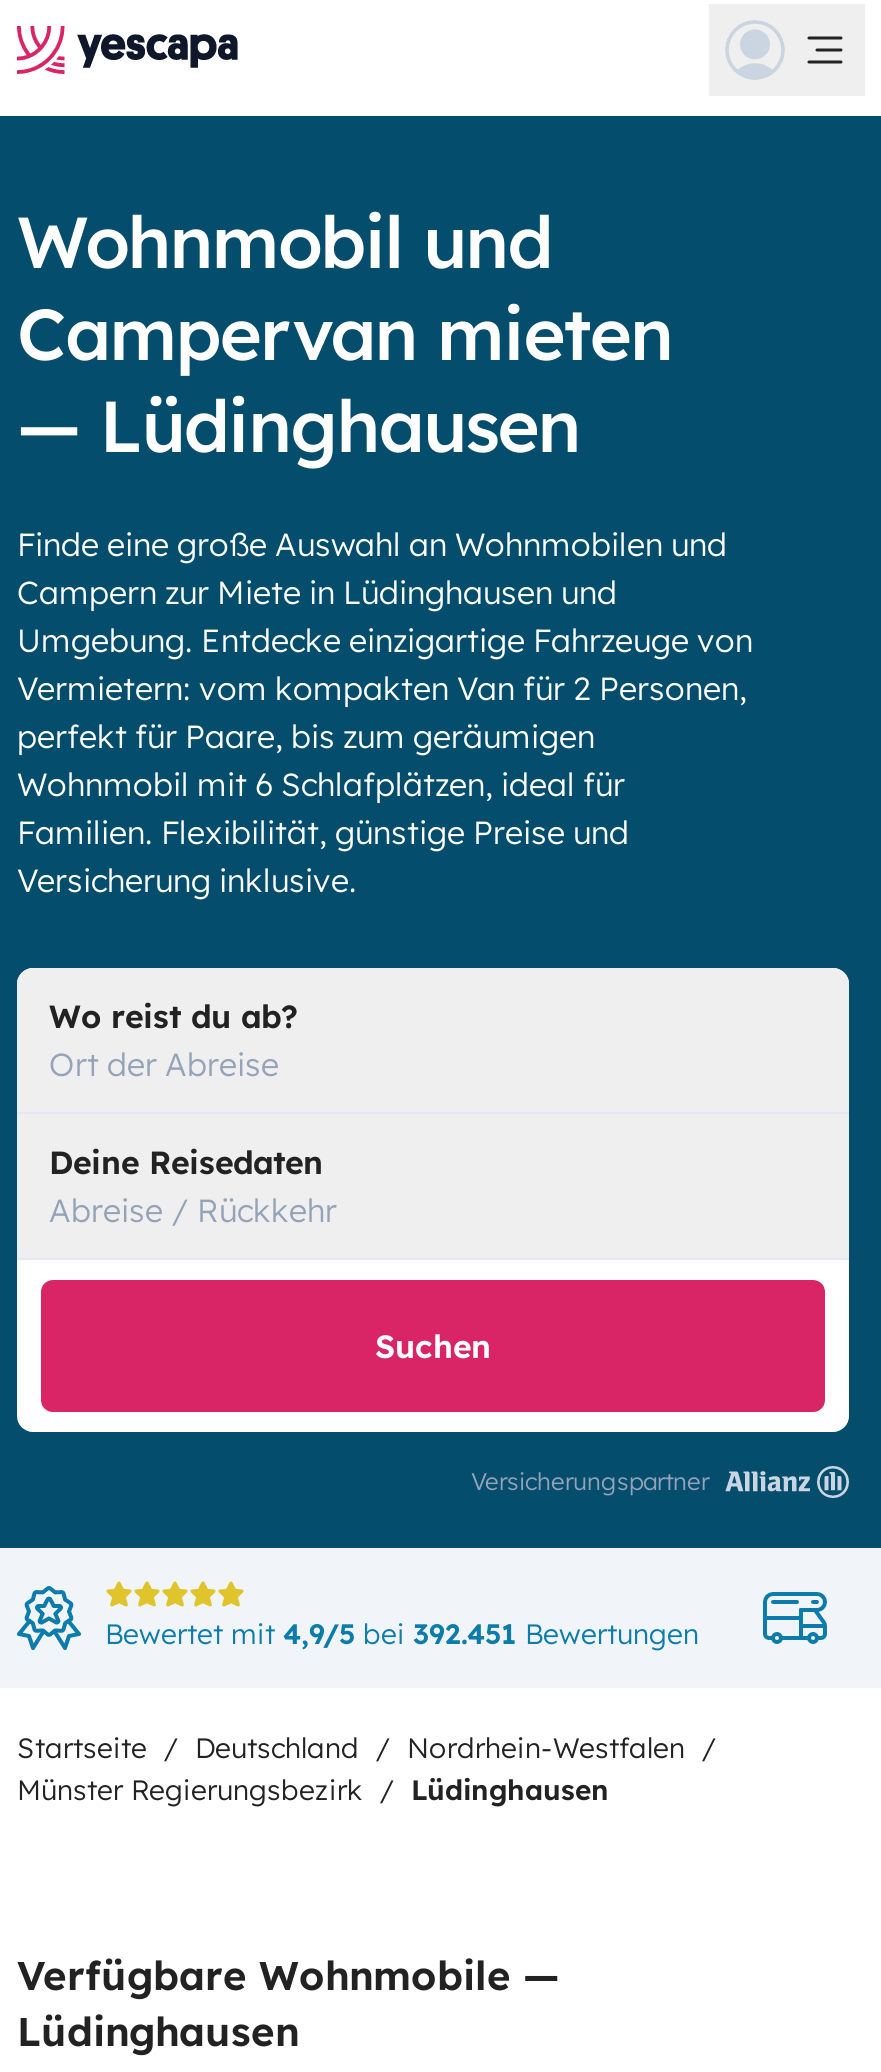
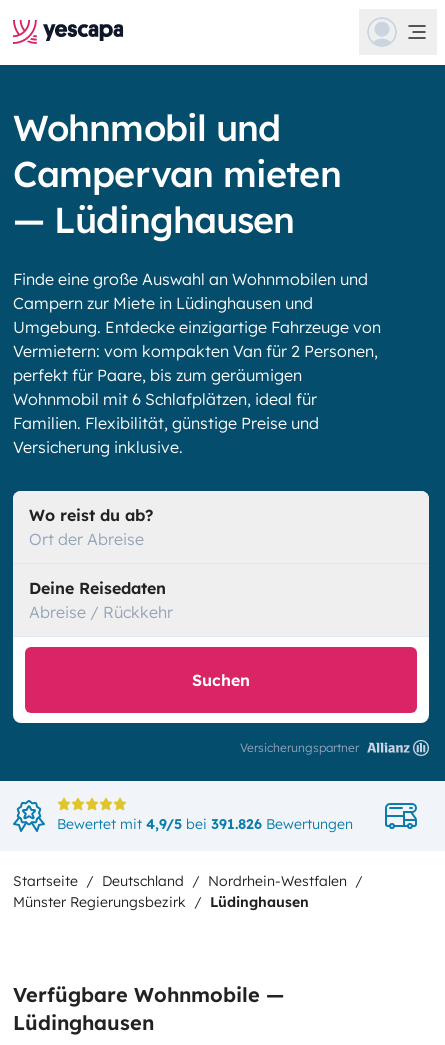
[105,1616,699,1652] Bewertet mit 4,9/5 bei 392.451 Bewertungen -> [57,815,353,833] Bewertet mit 4,9/5 bei 391.826 Bewertungen

